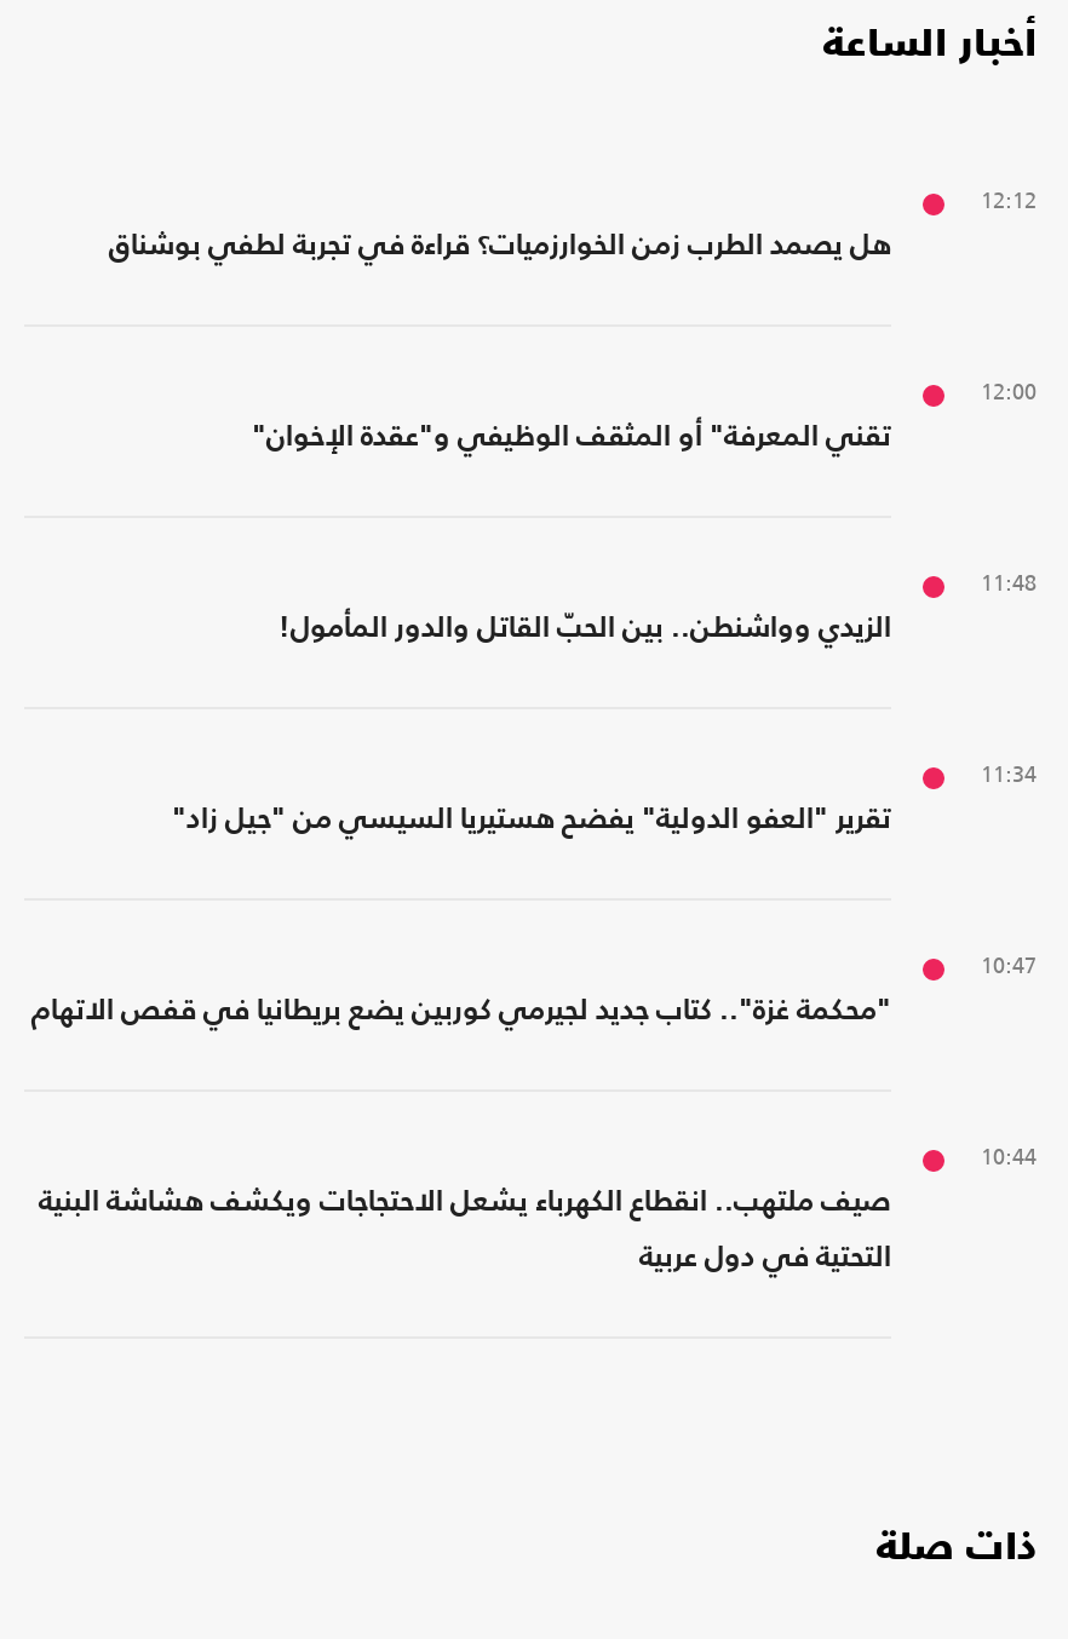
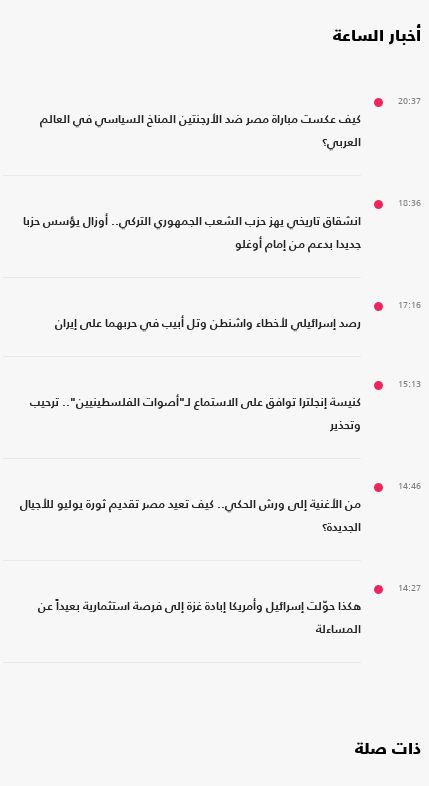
[109,184,1037,262] 12:12 | هل يصمد الطرب زمن الخوارزميات؟ قراءة في تجربة لطفي بوشناق -> [40,94,421,149] 20:37 | كيف عكست مباراة مصر ضد الأرجنتين المناخ السياسي في العالم | العربي؟
[252,375,1037,453] 12:00 | تقني المعرفة" أو المثقف الوظيفي و"عقدة الإخوان" -> [23,196,421,251] 18:36 | انشقاق تاريخي يهز حزب الشعب الجمهوري التركي.. أوزال يؤسس حزبا | جديدا بدعم من إمام أوغلو
[279,567,1037,644] 11:48 | الزيدي وواشنطن.. بين الحبّ القاتل والدور المأمول! -> [55,298,421,330] 17:16 | رصد إسرائيلي لأخطاء واشنطن وتل أبيب في حربهما على إيران
[172,758,1037,835] 11:34 | تقرير "العفو الدولية" يفضح هستيريا السيسي من "جيل زاد" -> [30,377,421,432] 15:13 | كنيسة إنجلترا توافق على الاستماع لـ"أصوات الفلسطينيين".. ترحيب | وتحذير
[31,949,1037,1027] 10:47 | "محكمة غزة".. كتاب جديد لجيرمي كوربين يضع بريطانيا في قفص الاتهام -> [20,479,421,534] 14:46 | من الأغنية إلى ورش الحكي.. كيف تعيد مصر تقديم ثورة يوليو للأجيال | الجديدة؟
[39,1141,1037,1274] 10:44 | صيف ملتهب.. انقطاع الكهرباء يشعل الاحتجاجات ويكشف هشاشة البنية | التحتية في دول عربية -> [38,581,421,636] 14:27 | هكذا حوّلت إسرائيل وأمريكا إبادة غزة إلى فرصة استثمارية بعيداً عن | المساءلة

